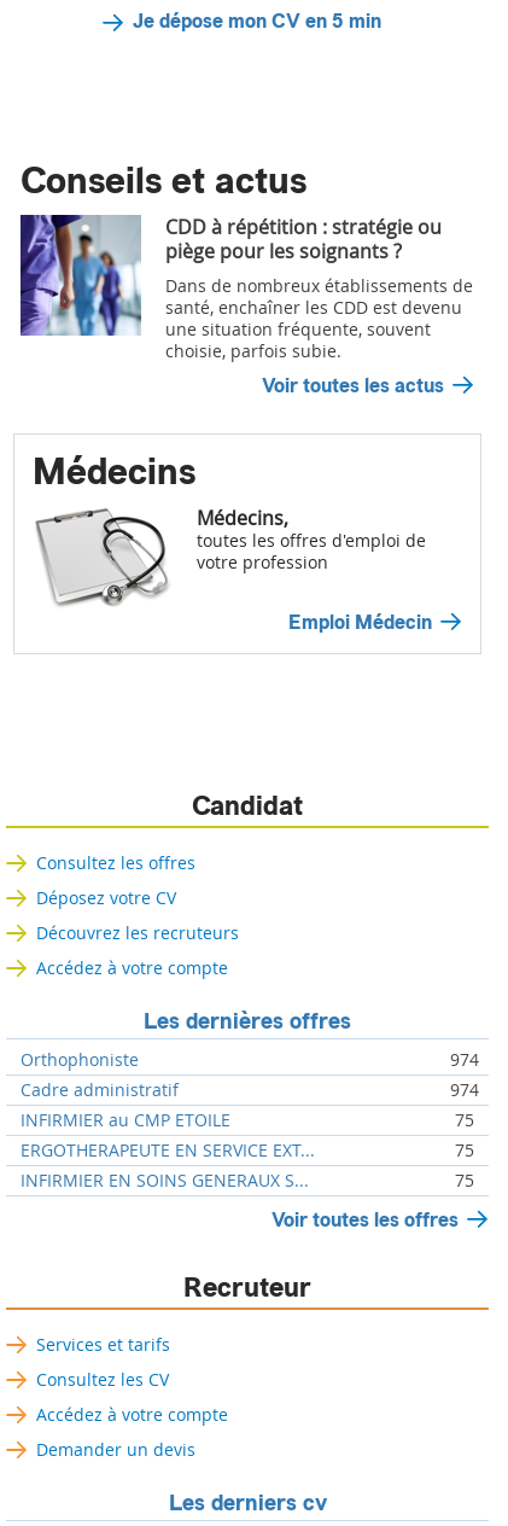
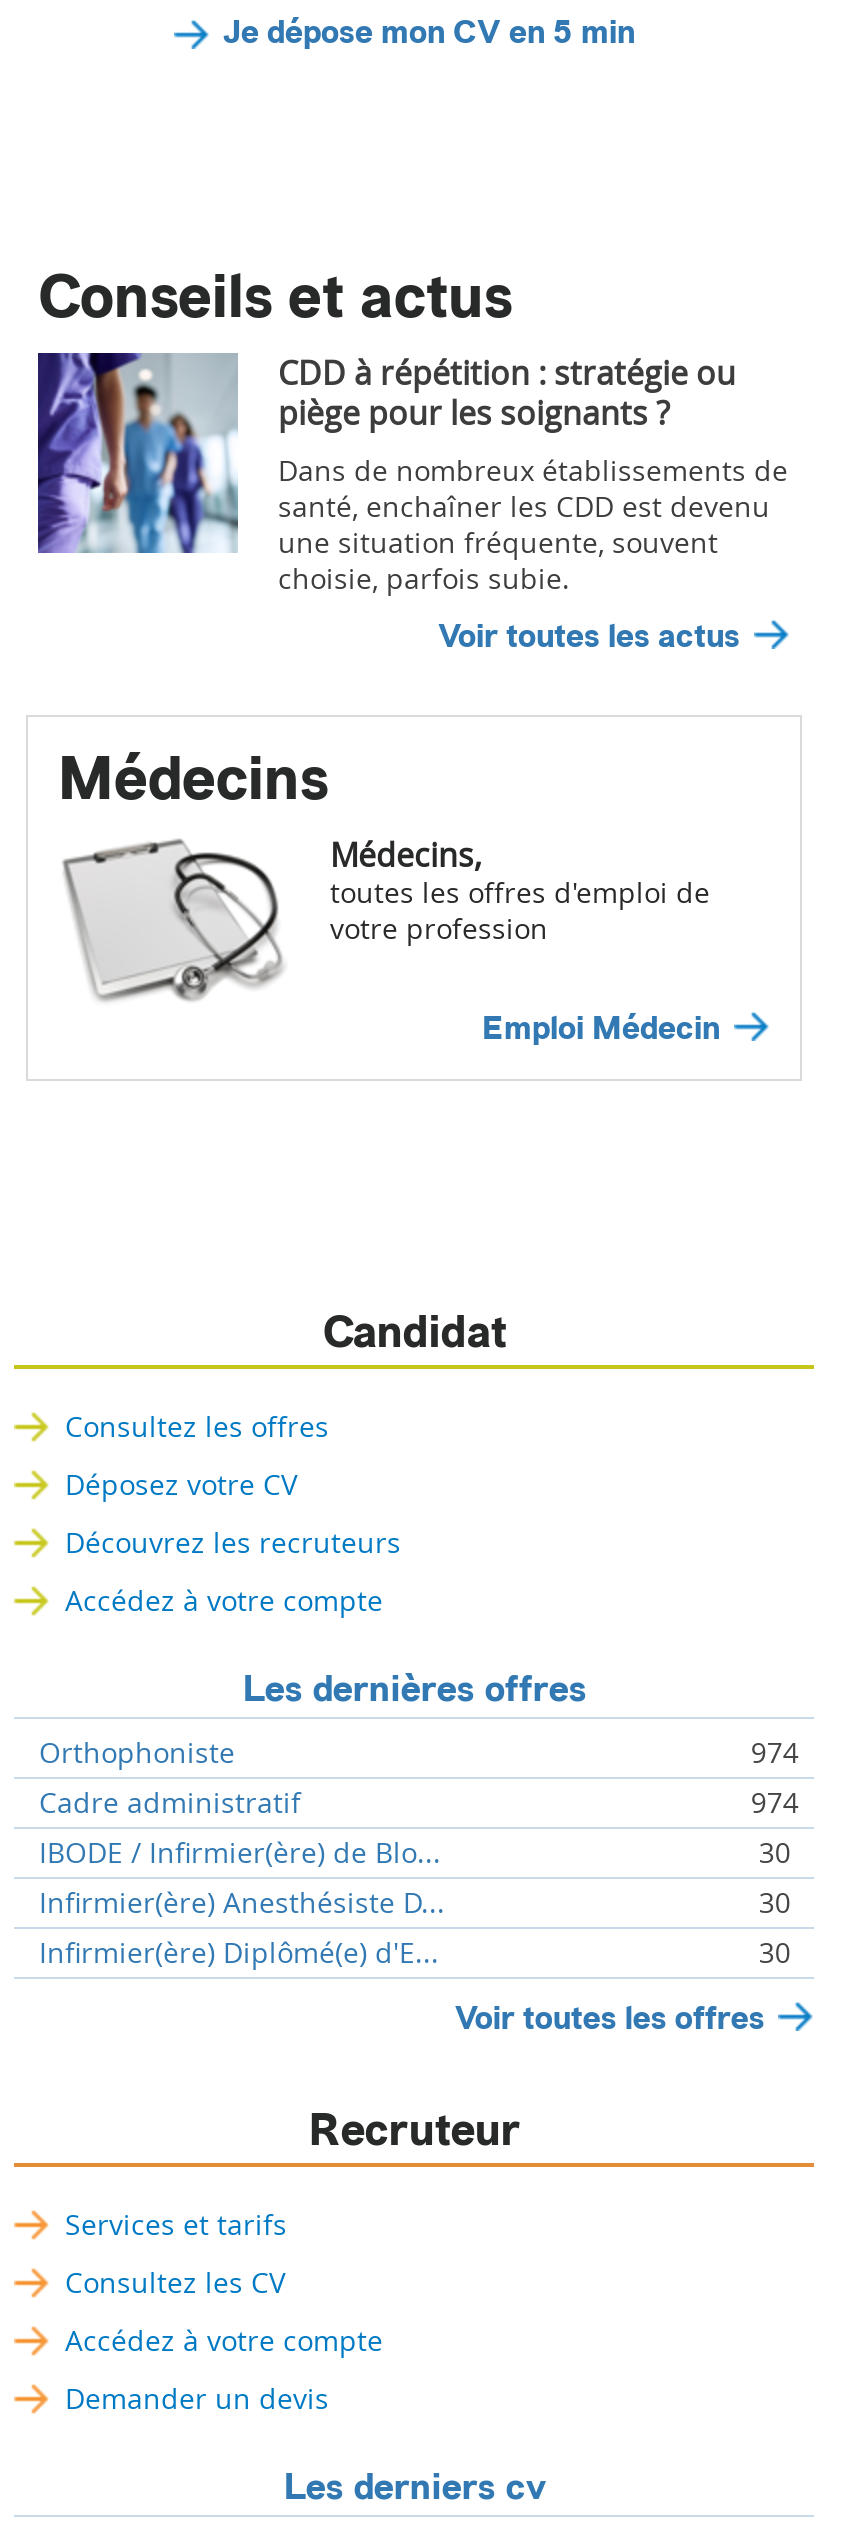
[21,1108,475,1192] INFIRMIER au CMP ETOILE | 75 | ERGOTHERAPEUTE EN SERVICE EXT... | 75 | INFIRMIER EN SOINS GENERAUX S... | 75 -> [39,1833,791,1971] IBODE / Infirmier(ère) de Blo... | 30 | Infirmier(ère) Anesthésiste D... | 30 | Infirmier(ère) Diplômé(e) d'E... | 30

